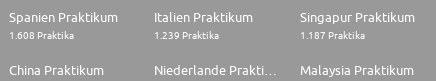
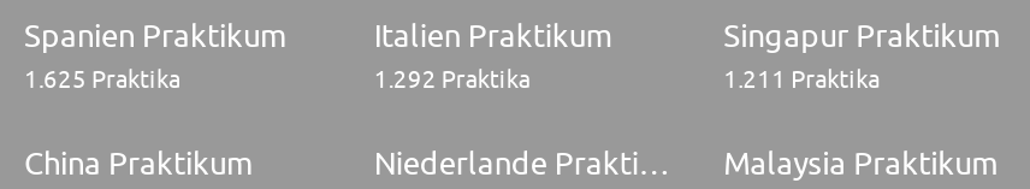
[9,29,74,41] 1.608 Praktika -> [24,64,180,93] 1.625 Praktika
[154,29,219,41] 1.239 Praktika -> [374,64,530,93] 1.292 Praktika
[300,29,365,41] 1.187 Praktika -> [724,64,880,93] 1.211 Praktika

